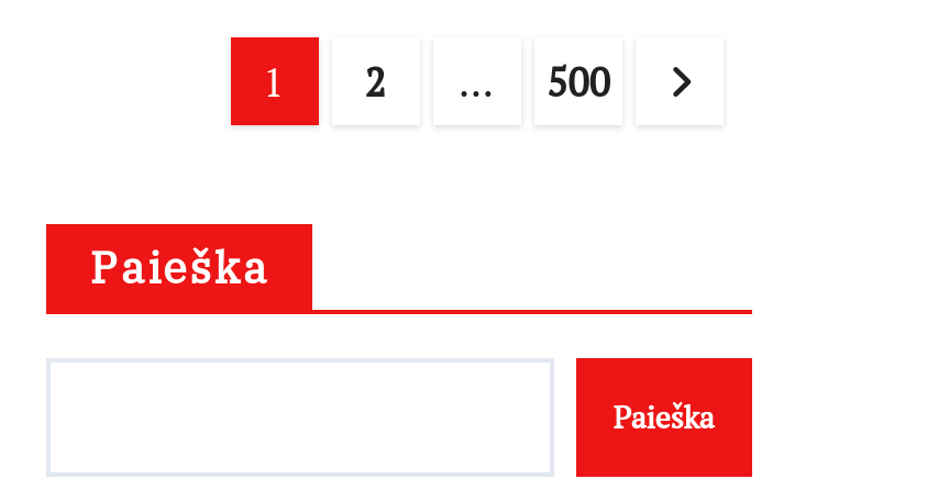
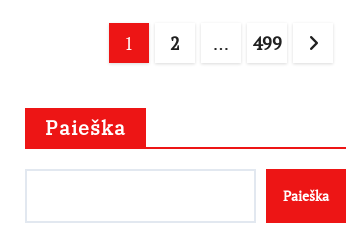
[547,54,610,107] 500 -> [252,31,281,55] 499

